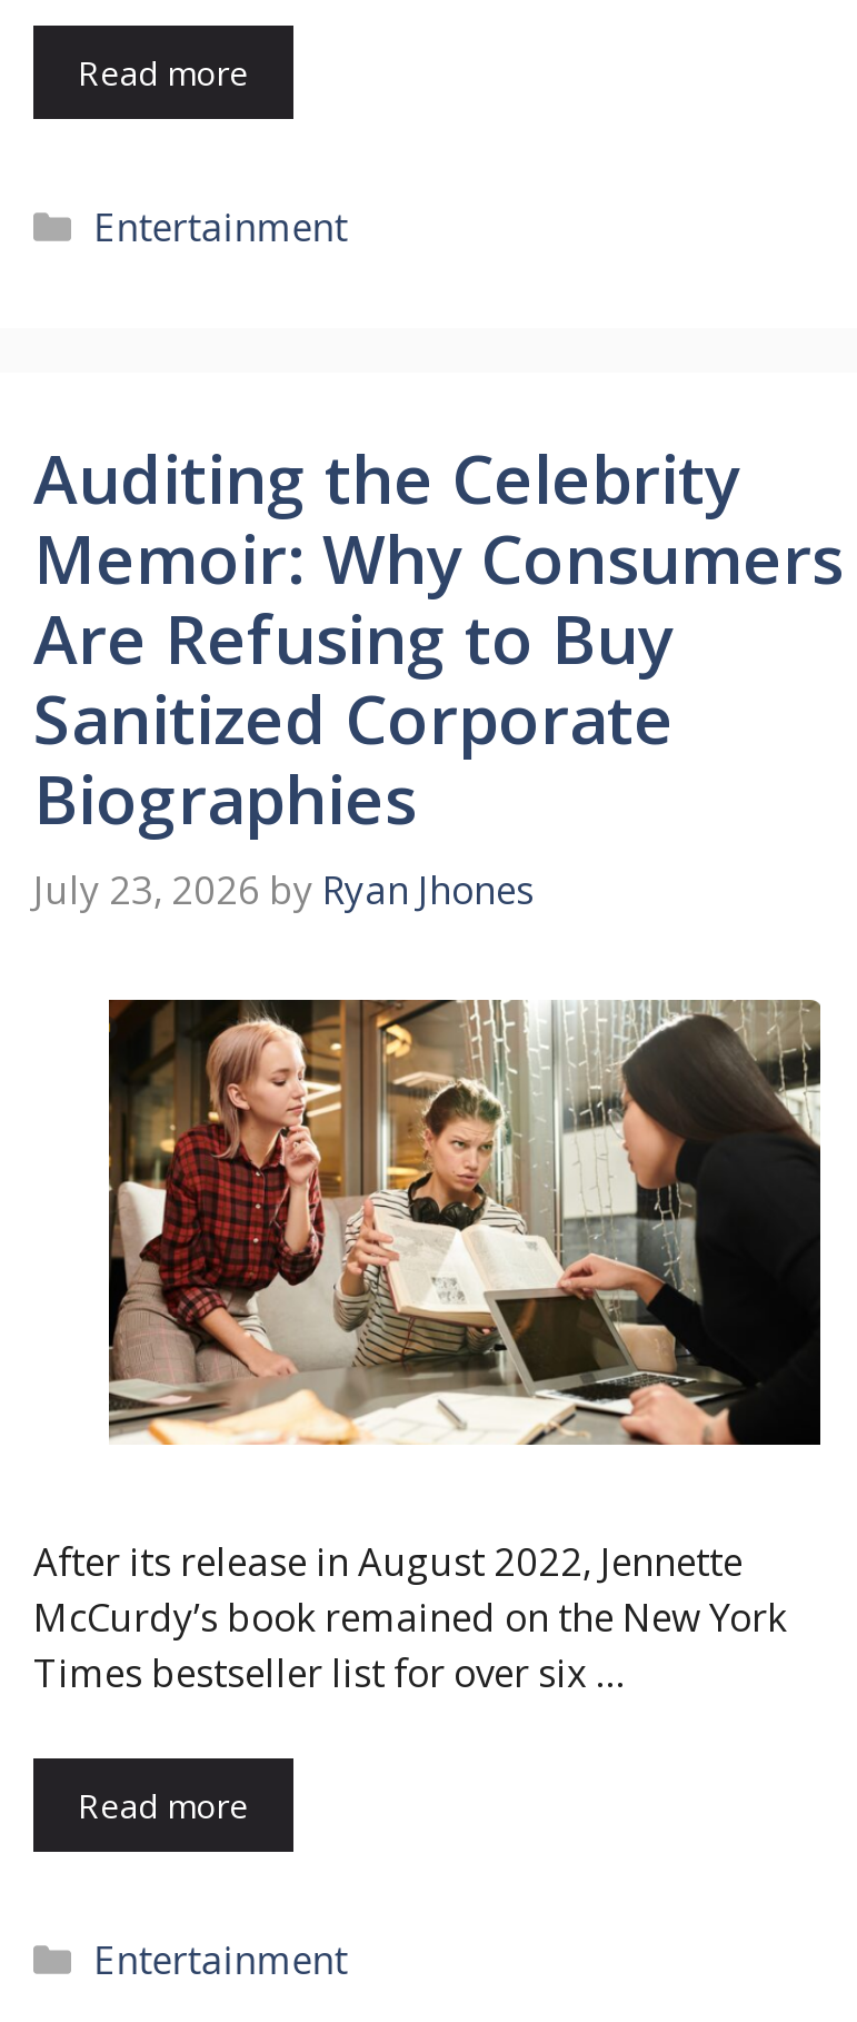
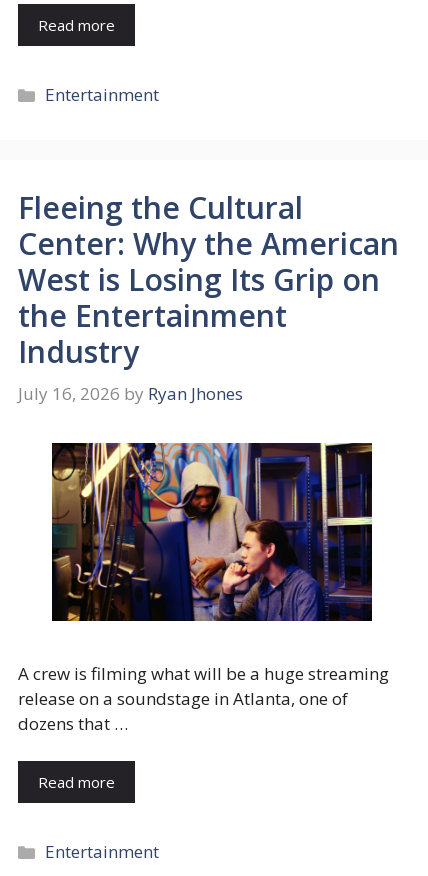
[33,433,843,916] Auditing the Celebrity | Memoir: Why Consumers | Are Refusing to Buy | Sanitized Corporate | Biographies | July 23, 2026 by Ryan Jhones -> [18,187,399,405] Fleeing the Cultural | Center: Why the American | West is Losing Its Grip on | the Entertainment | Industry | July 16, 2026 by Ryan Jhones
[33,997,823,1699] [image] | After its release in August 2022, Jennette | McCurdy’s book remained on the New York | Times bestseller list for over six … -> [18,442,389,735] [image] | A crew is filming what will be a huge streaming | release on a soundstage in Atlanta, one of | dozens that …

